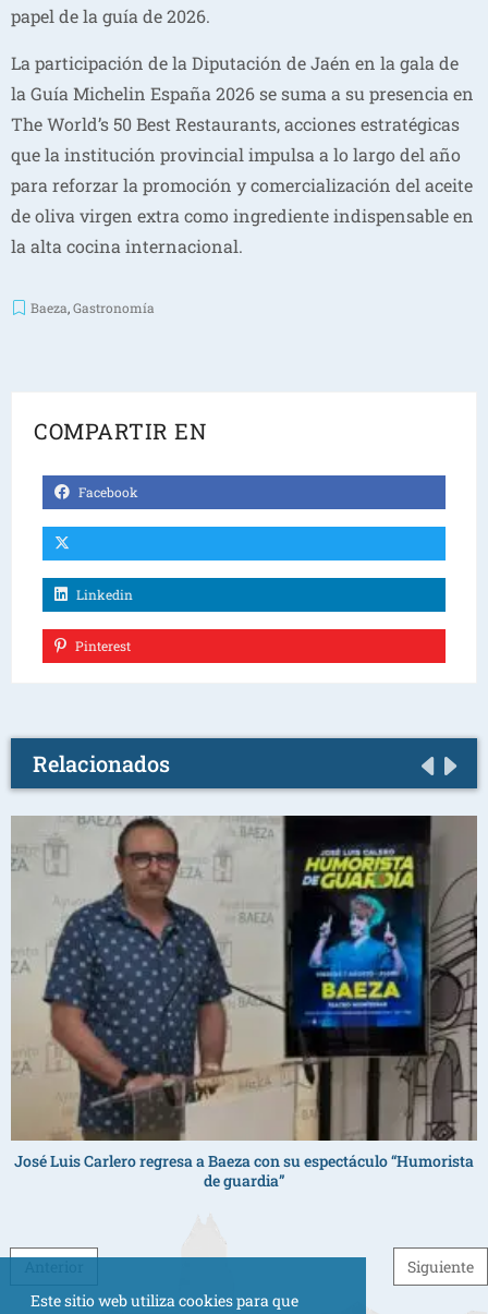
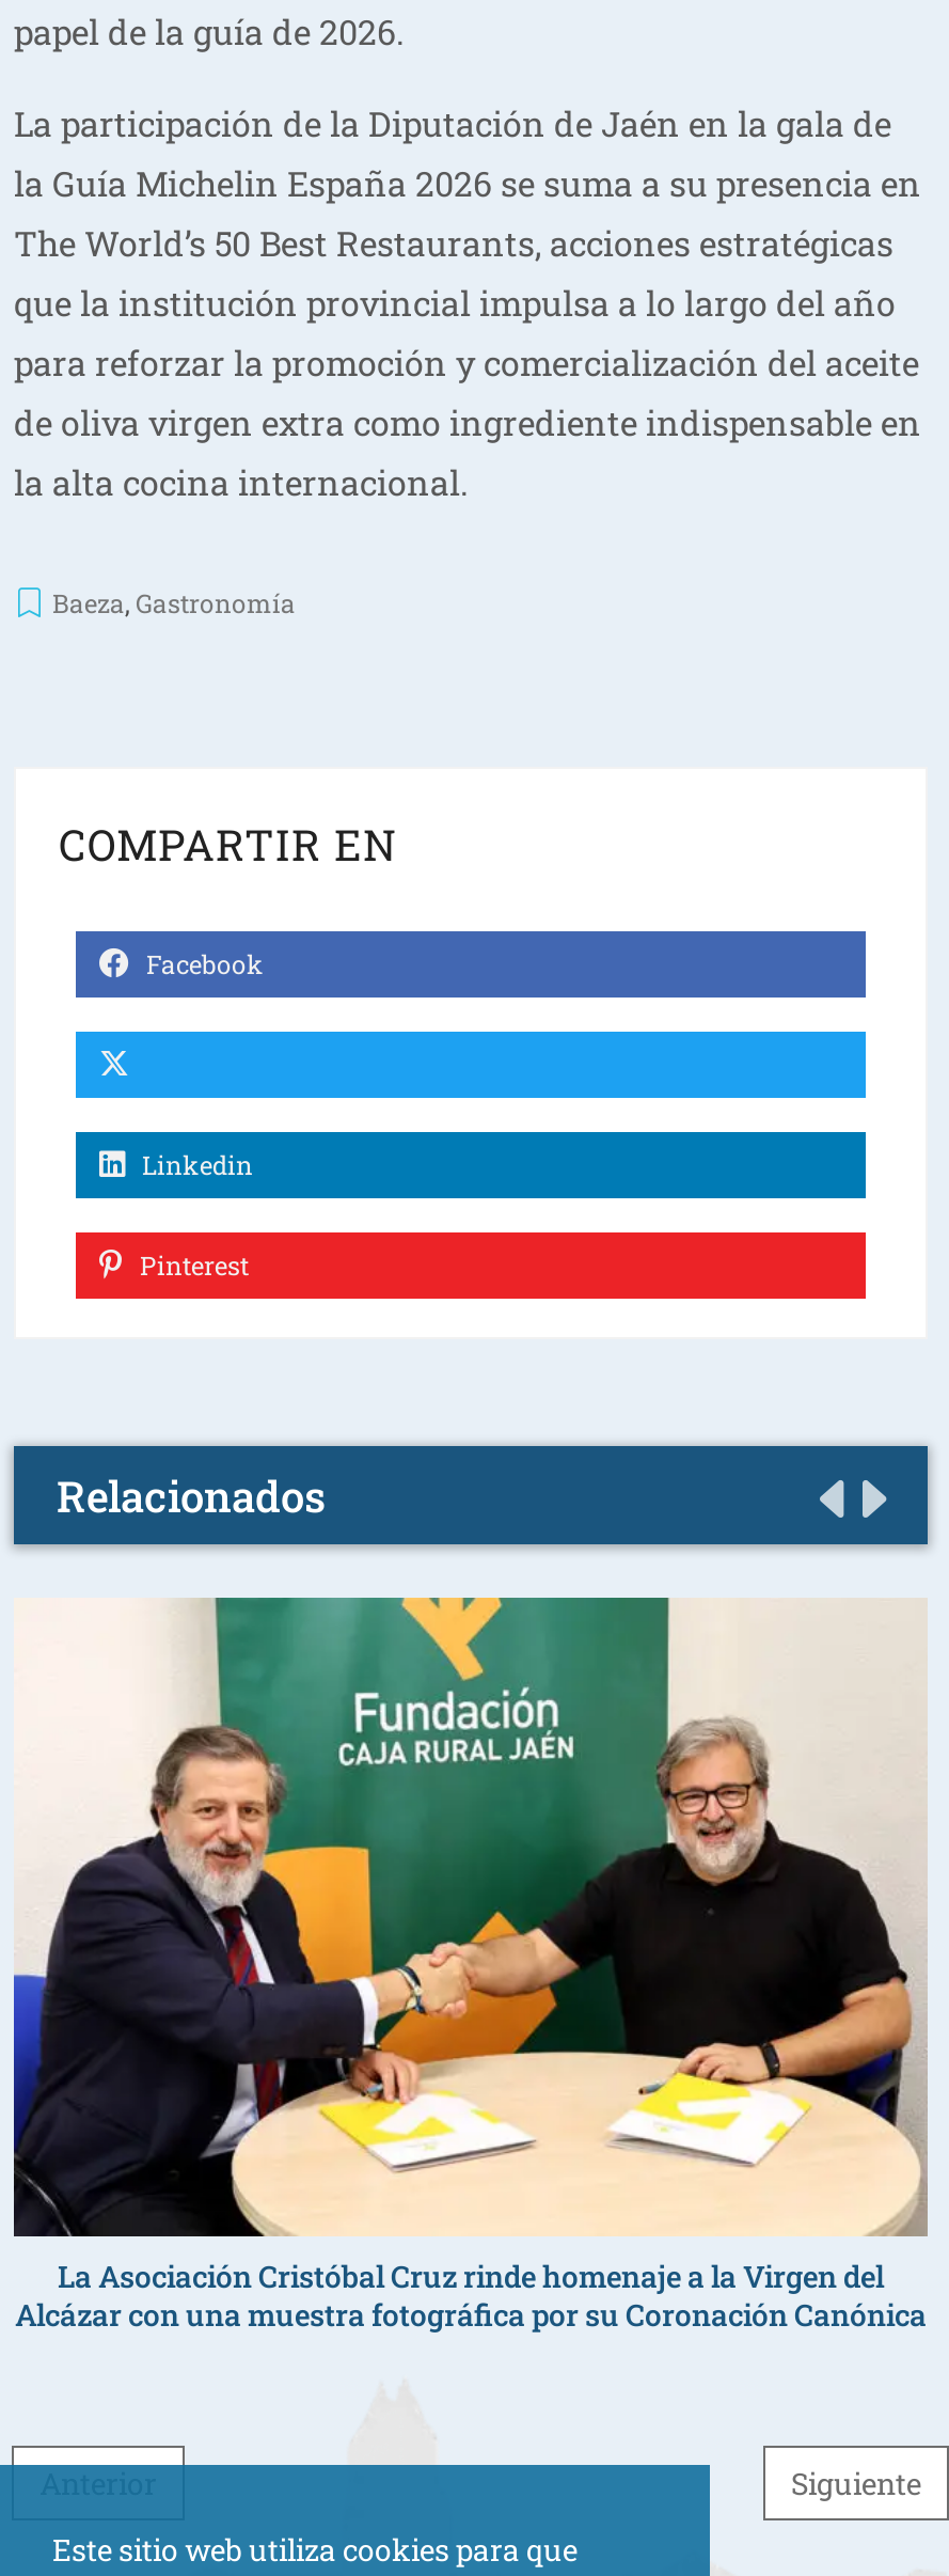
[10,815,478,1191] [image] | José Luis Carlero regresa a Baeza con su espectáculo “Humorista | de guardia” -> [12,1596,928,2334] [image] | La Asociación Cristóbal Cruz rinde homenaje a la Virgen del | Alcázar con una muestra fotográfica por su Coronación Canónica

